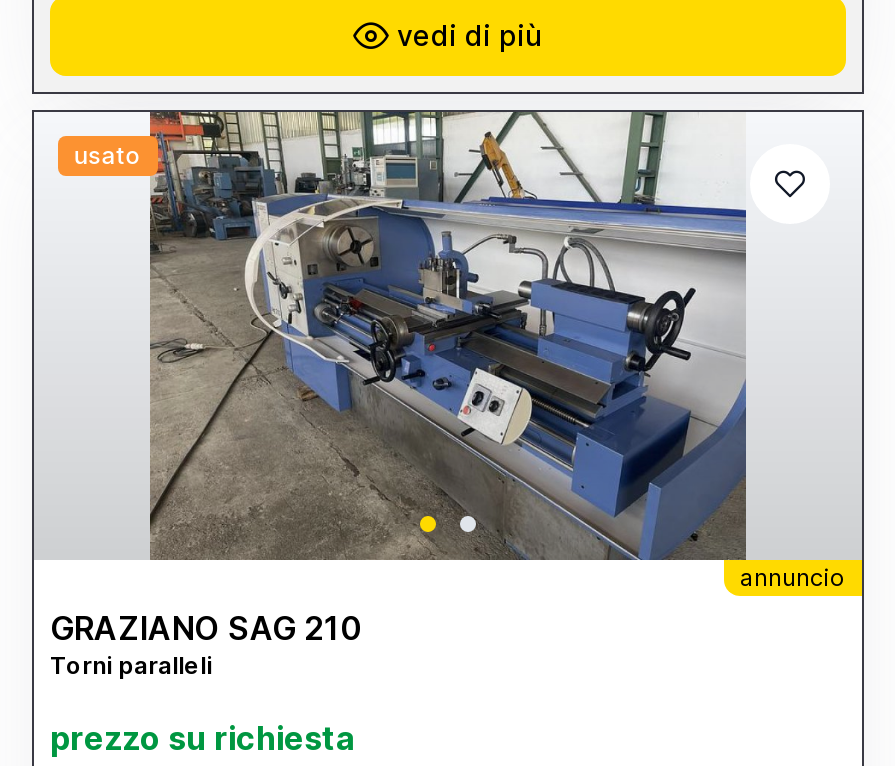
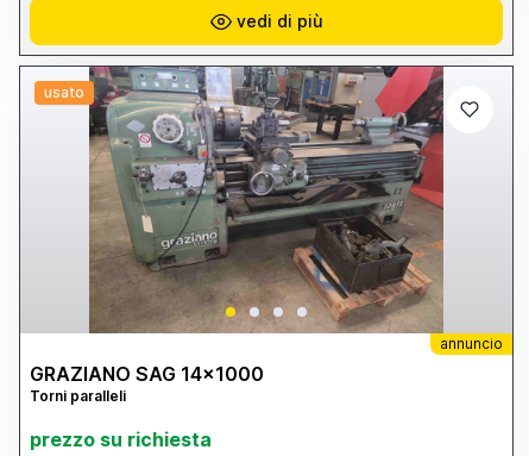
[50,110,748,647] [image] | GRAZIANO SAG 210 -> [30,65,445,385] [image] | GRAZIANO SAG 14x1000

